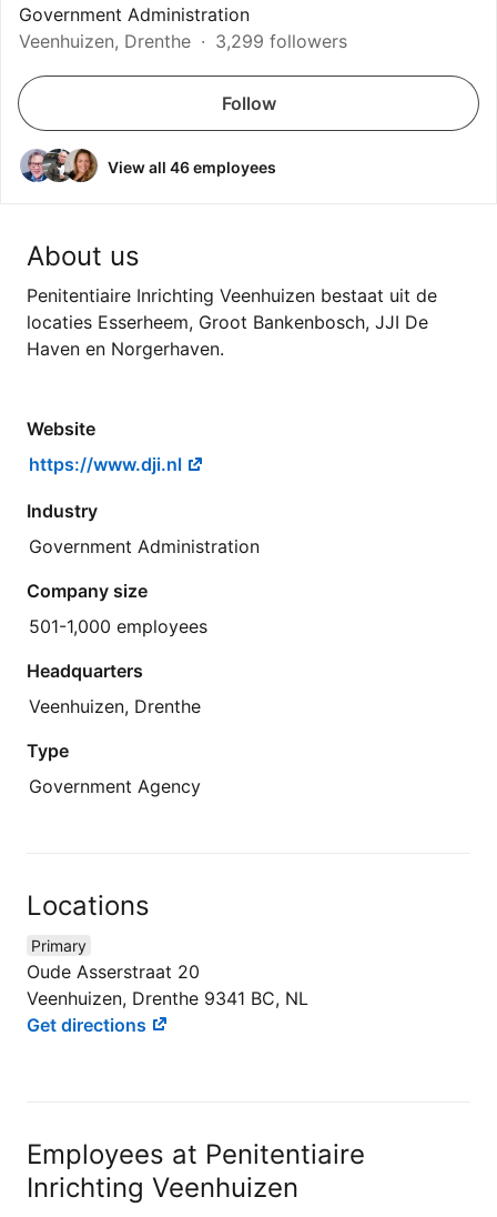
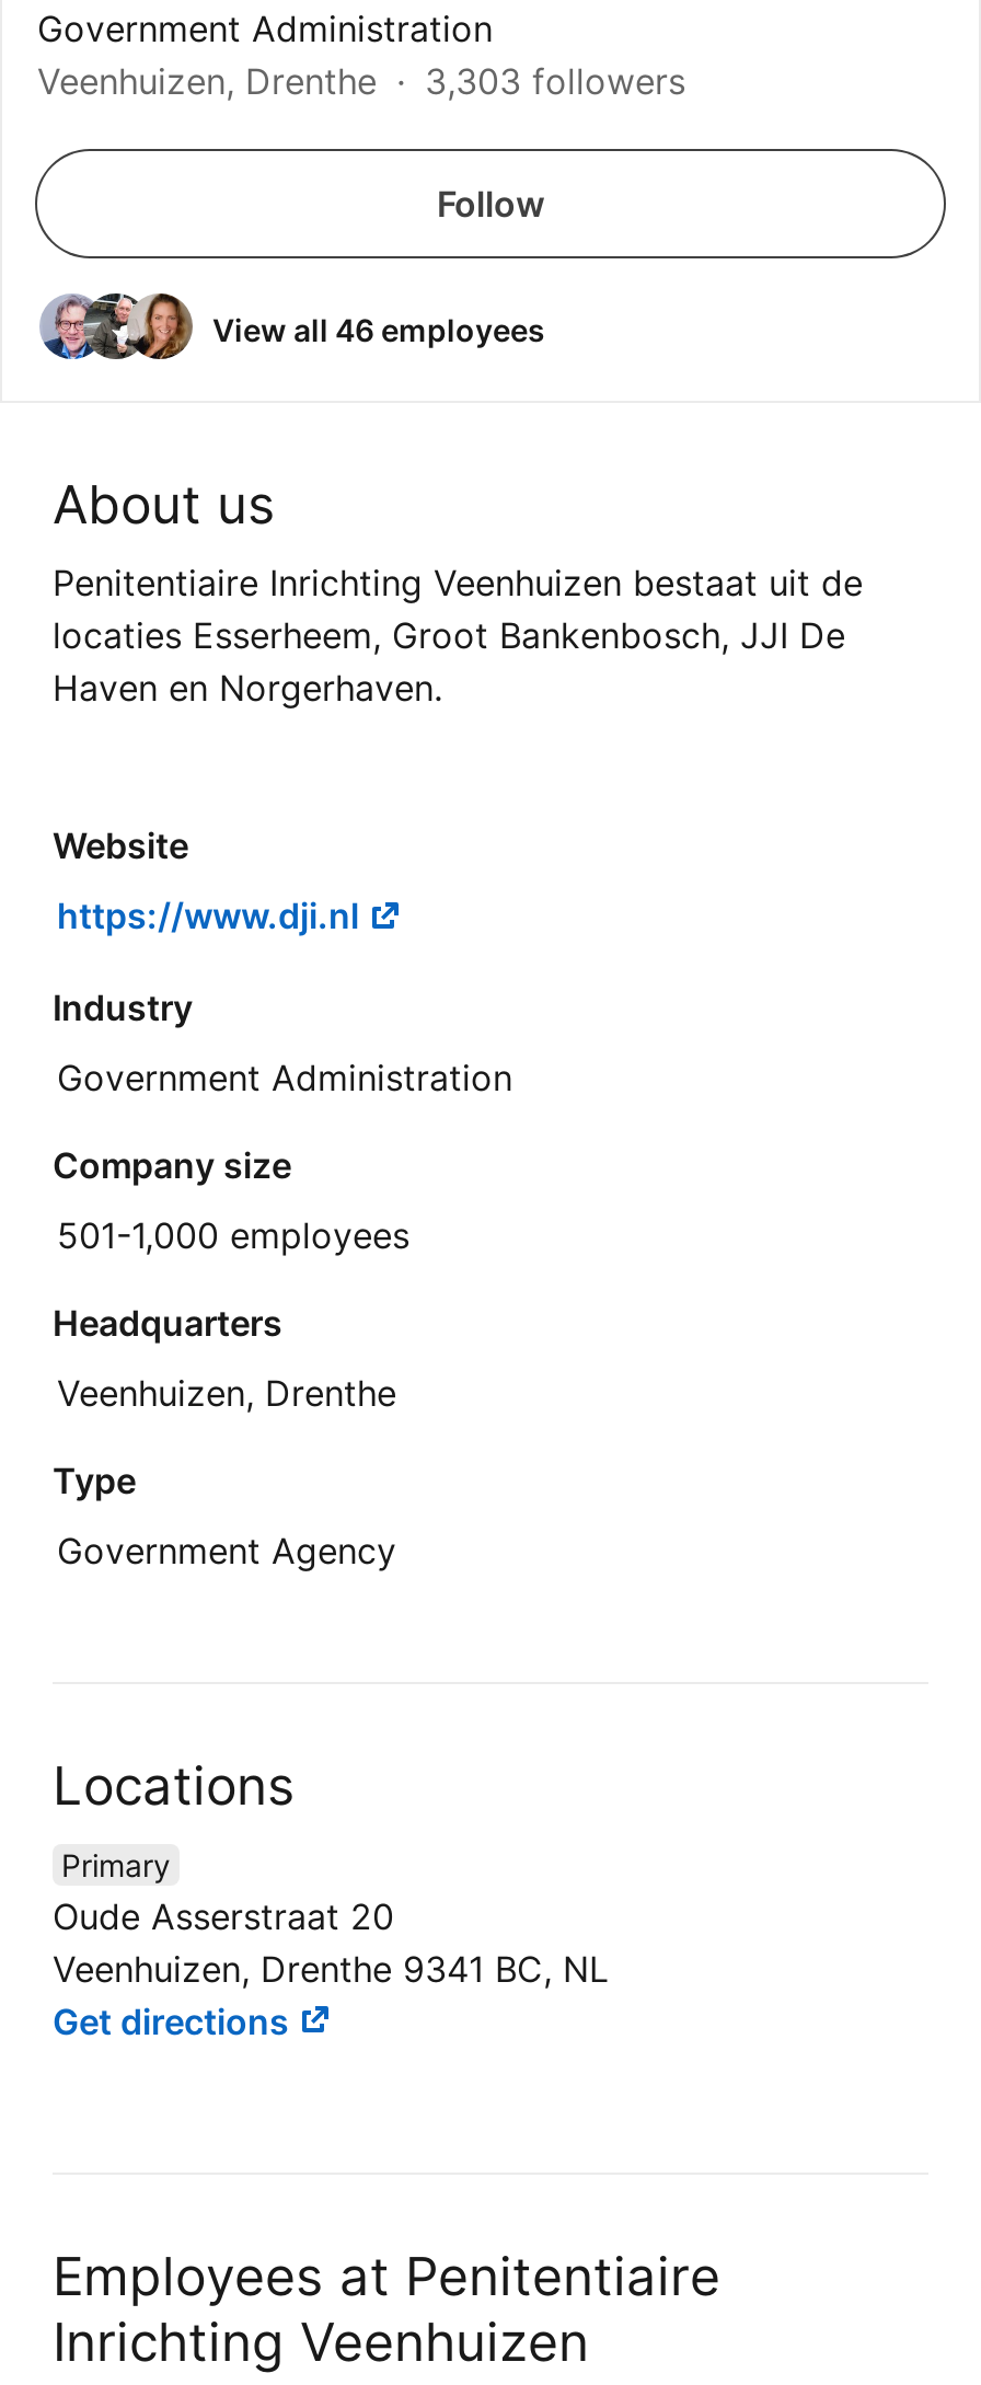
[19,30,347,52] Veenhuizen, Drenthe 3,299 followers -> [37,59,685,103] Veenhuizen, Drenthe 3,303 followers

